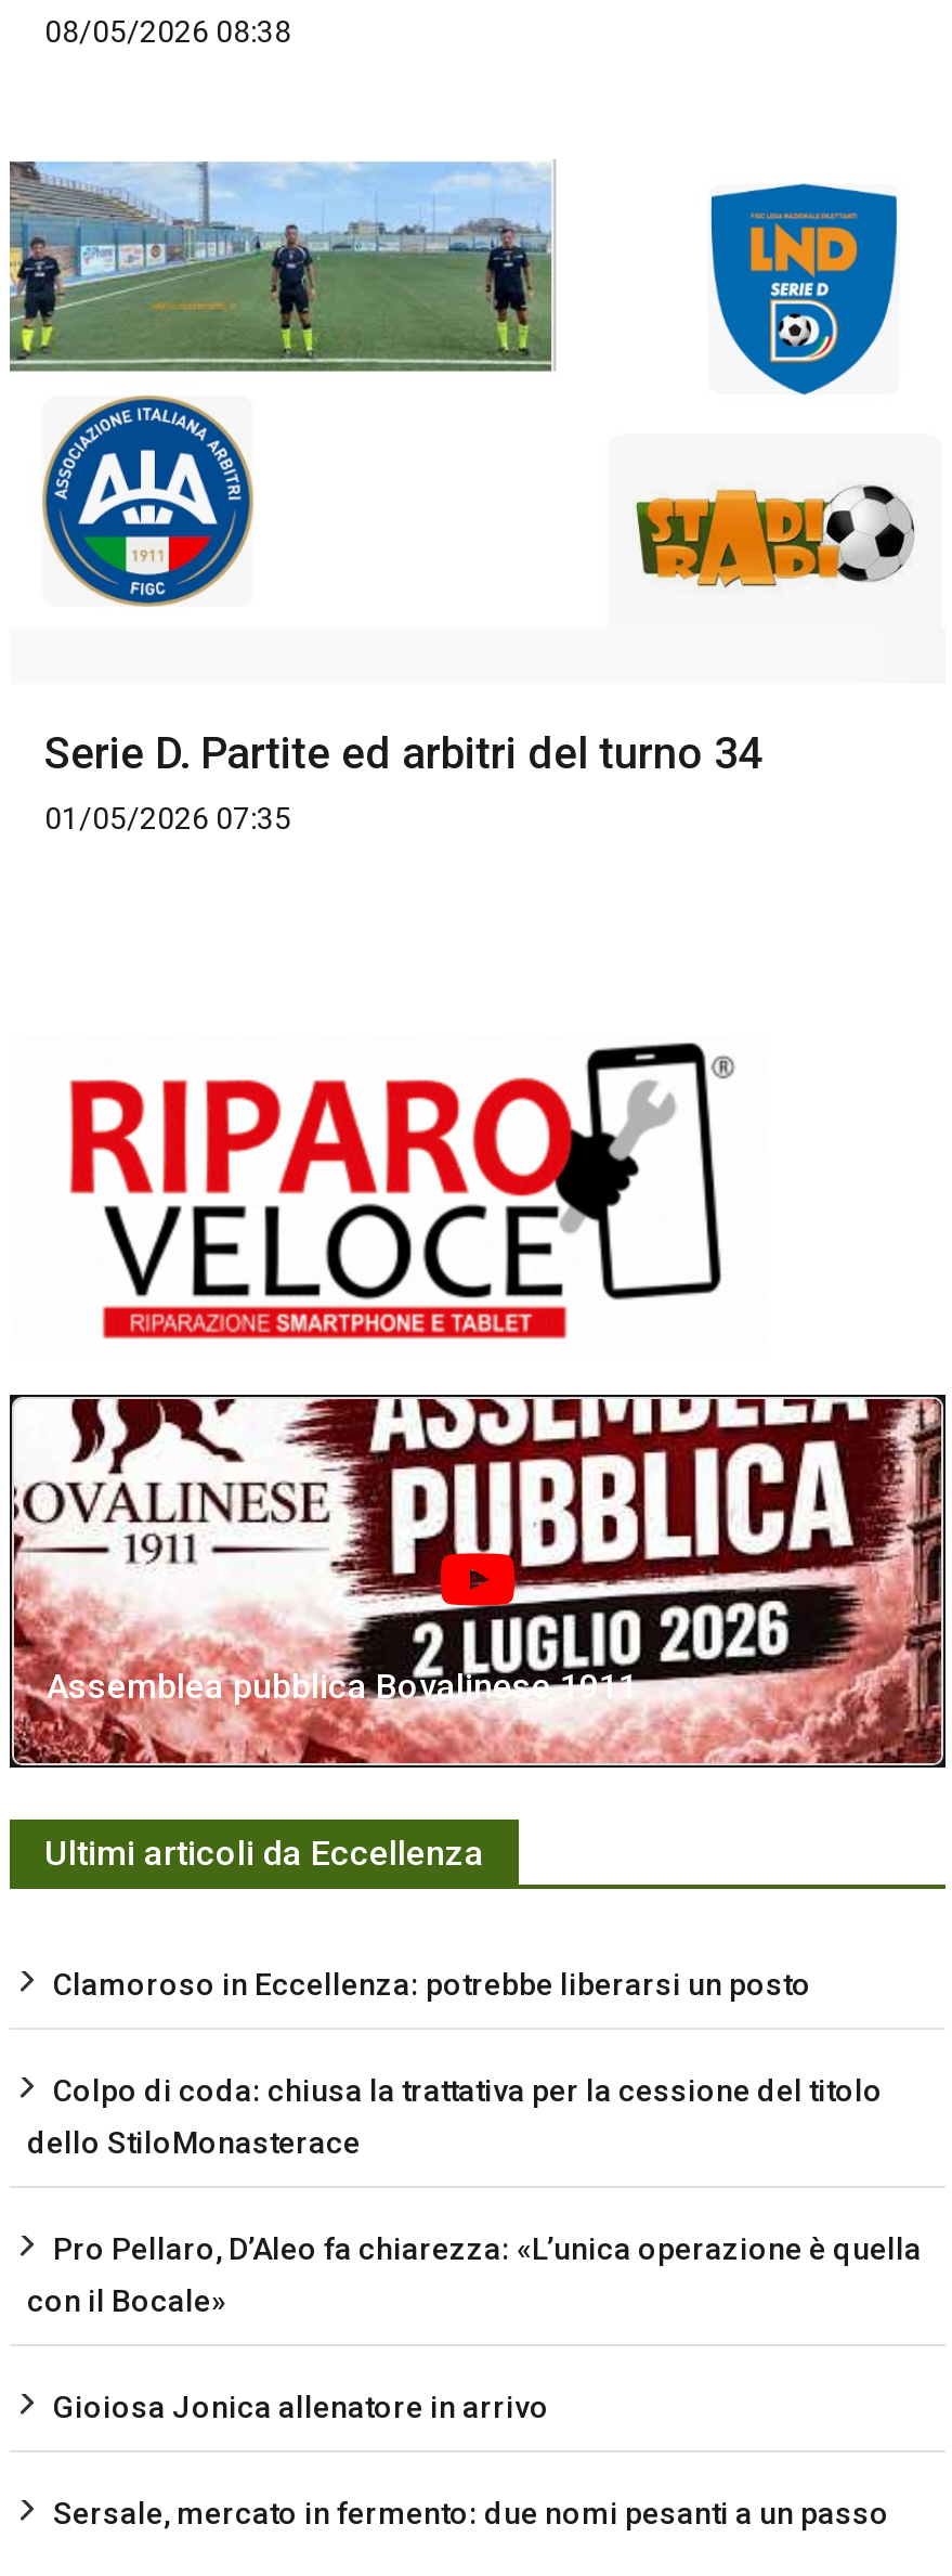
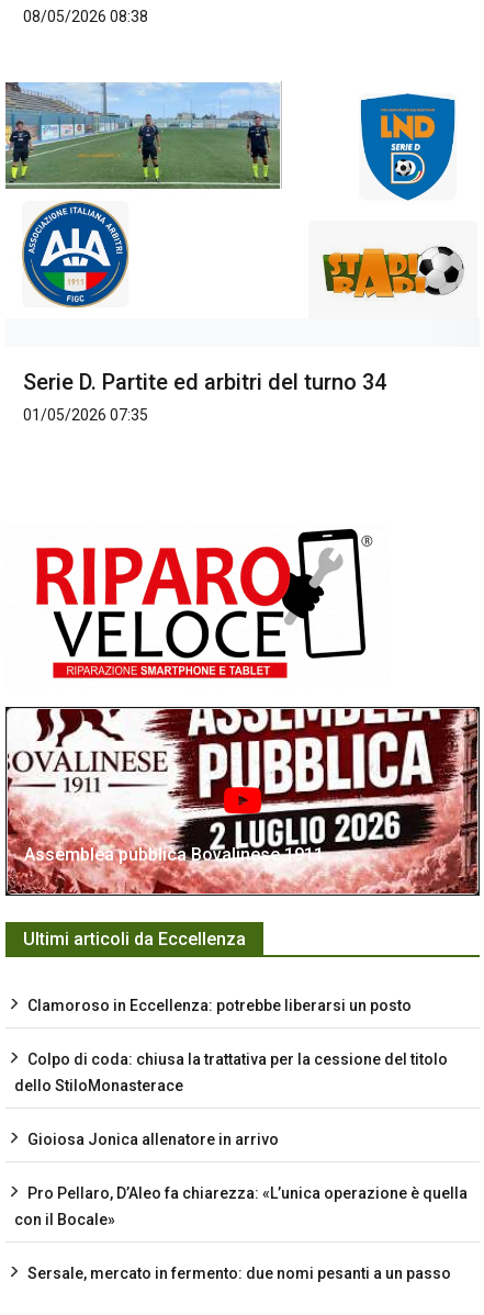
moved [27,2231,922,2318] -> [14,1184,468,1228]: Pro Pellaro, D’Aleo fa chiarezza: «L’unica operazione è quella | con il Bocale»
moved [53,2389,549,2424] -> [27,1130,279,1148]: Gioiosa Jonica allenatore in arrivo

